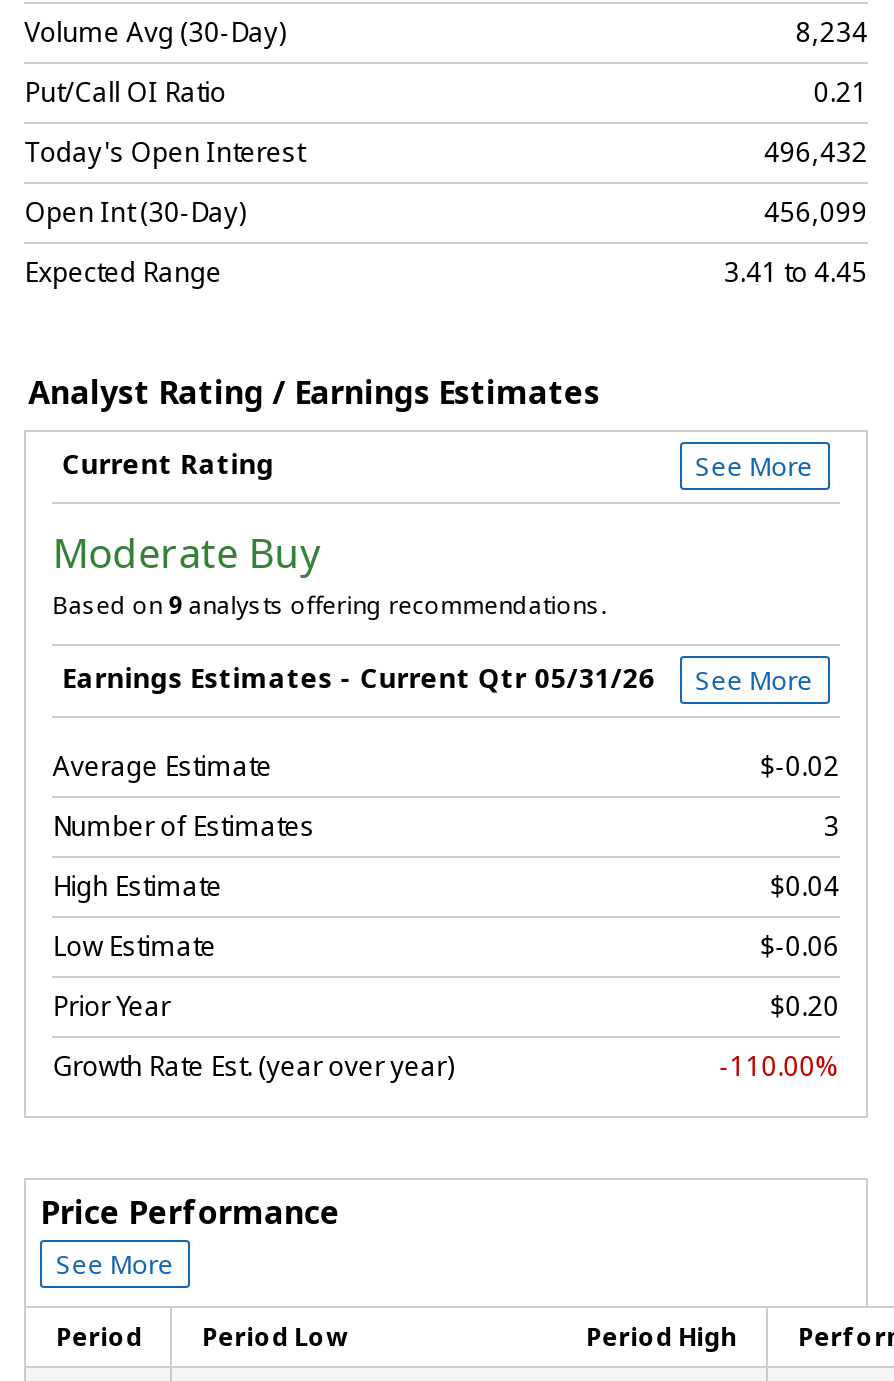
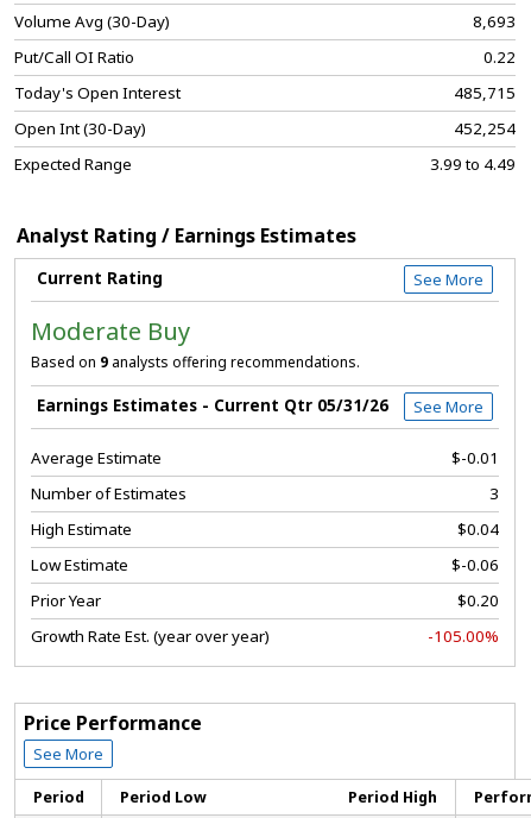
[796,13,868,49] 8,234 -> [473,10,515,32] 8,693
[814,73,868,109] 0.21 -> [483,46,515,67] 0.22
[764,133,868,169] 496,432 -> [454,82,515,103] 485,715
[764,193,868,229] 456,099 -> [454,117,515,139] 452,254
[724,253,868,289] 3.41 to 4.45 -> [430,153,515,174] 3.99 to 4.49
[760,749,840,785] $-0.02 -> [451,448,499,469] $-0.01
[720,1049,840,1085] -110.00% -> [427,626,499,647] -105.00%

